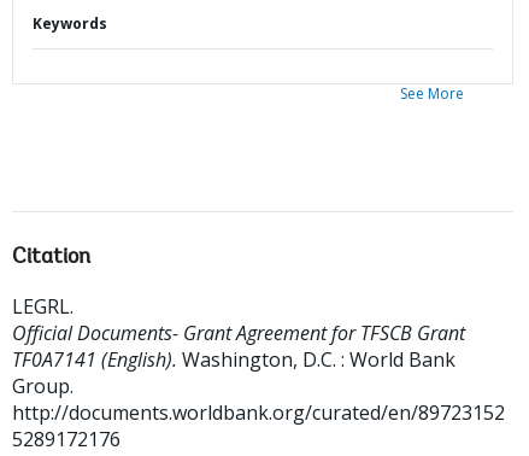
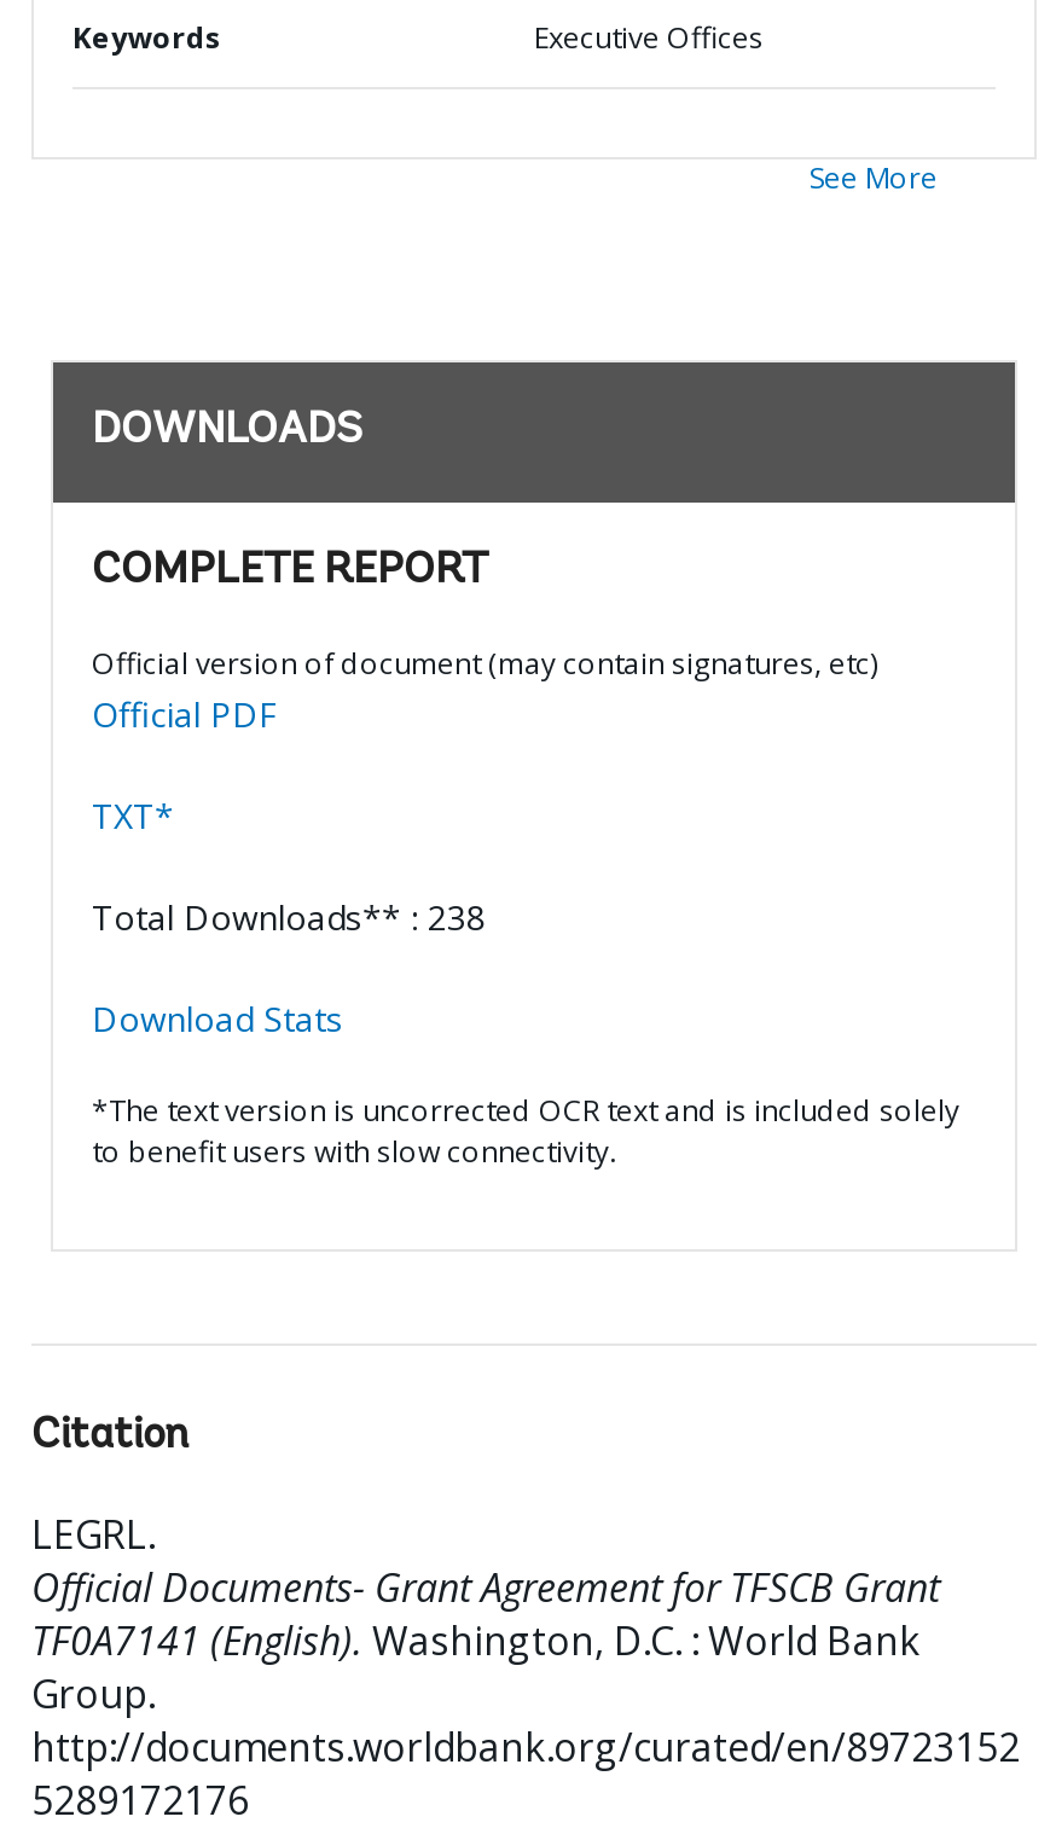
none -> [534,17,764,58] Executive Offices
none -> [92,411,959,1172] DOWNLOADS | COMPLETE REPORT | Official version of document (may contain signatures, etc) | Official PDF | TXT* | Total Downloads** : 238 | Download Stats | *The text version is uncorrected OCR text and is included solely | to benefit users with slow connectivity.

